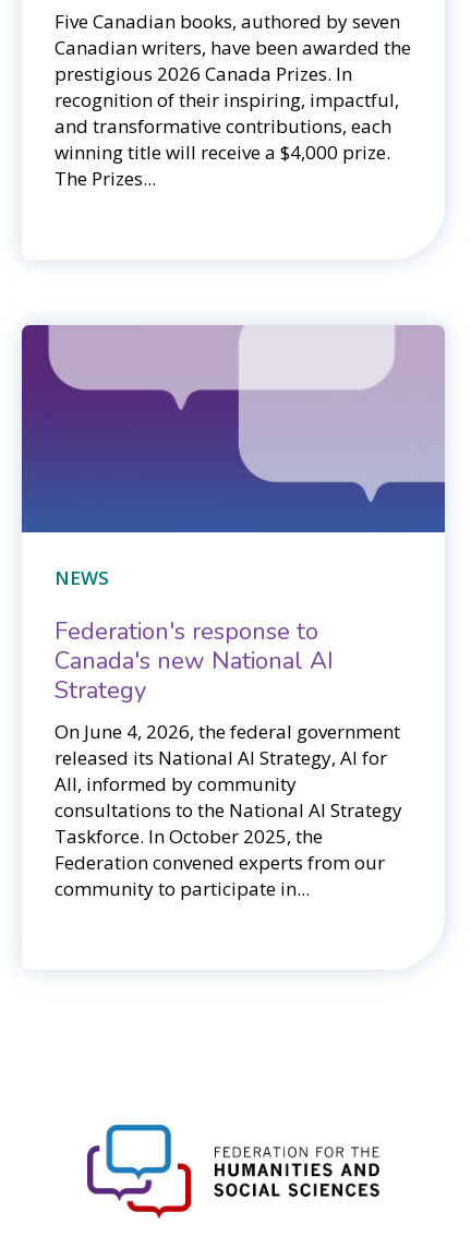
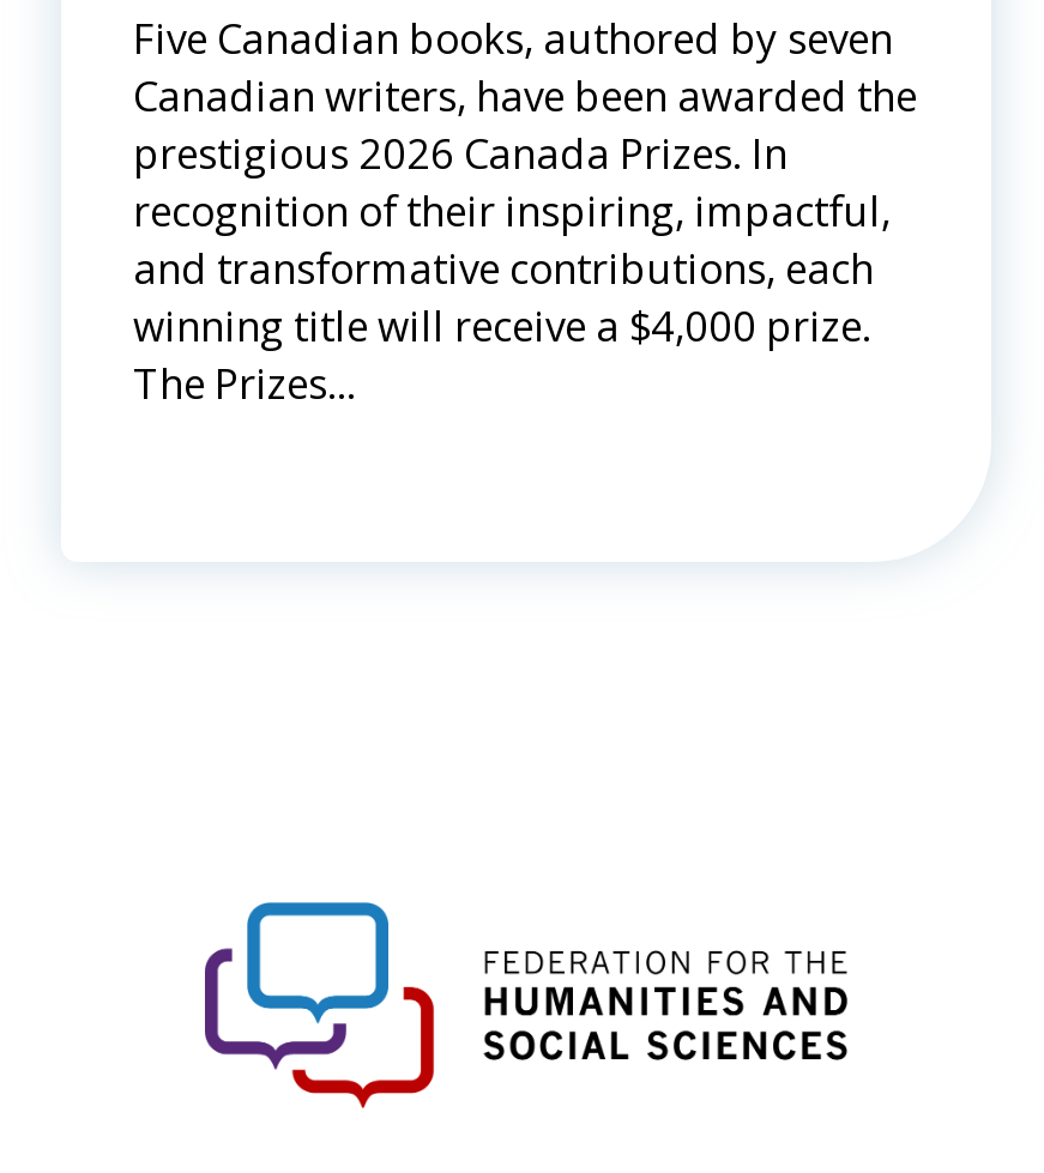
[21,323,446,901] [image] | NEWS | Federation's response to | Canada's new National AI | Strategy | On June 4, 2026, the federal government | released its National AI Strategy, AI for | All, informed by community | consultations to the National AI Strategy | Taskforce. In October 2025, the | Federation convened experts from our | community to participate in... -> none

